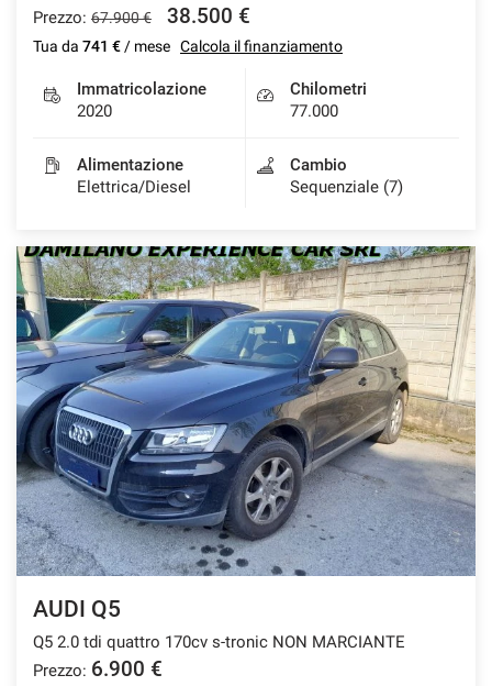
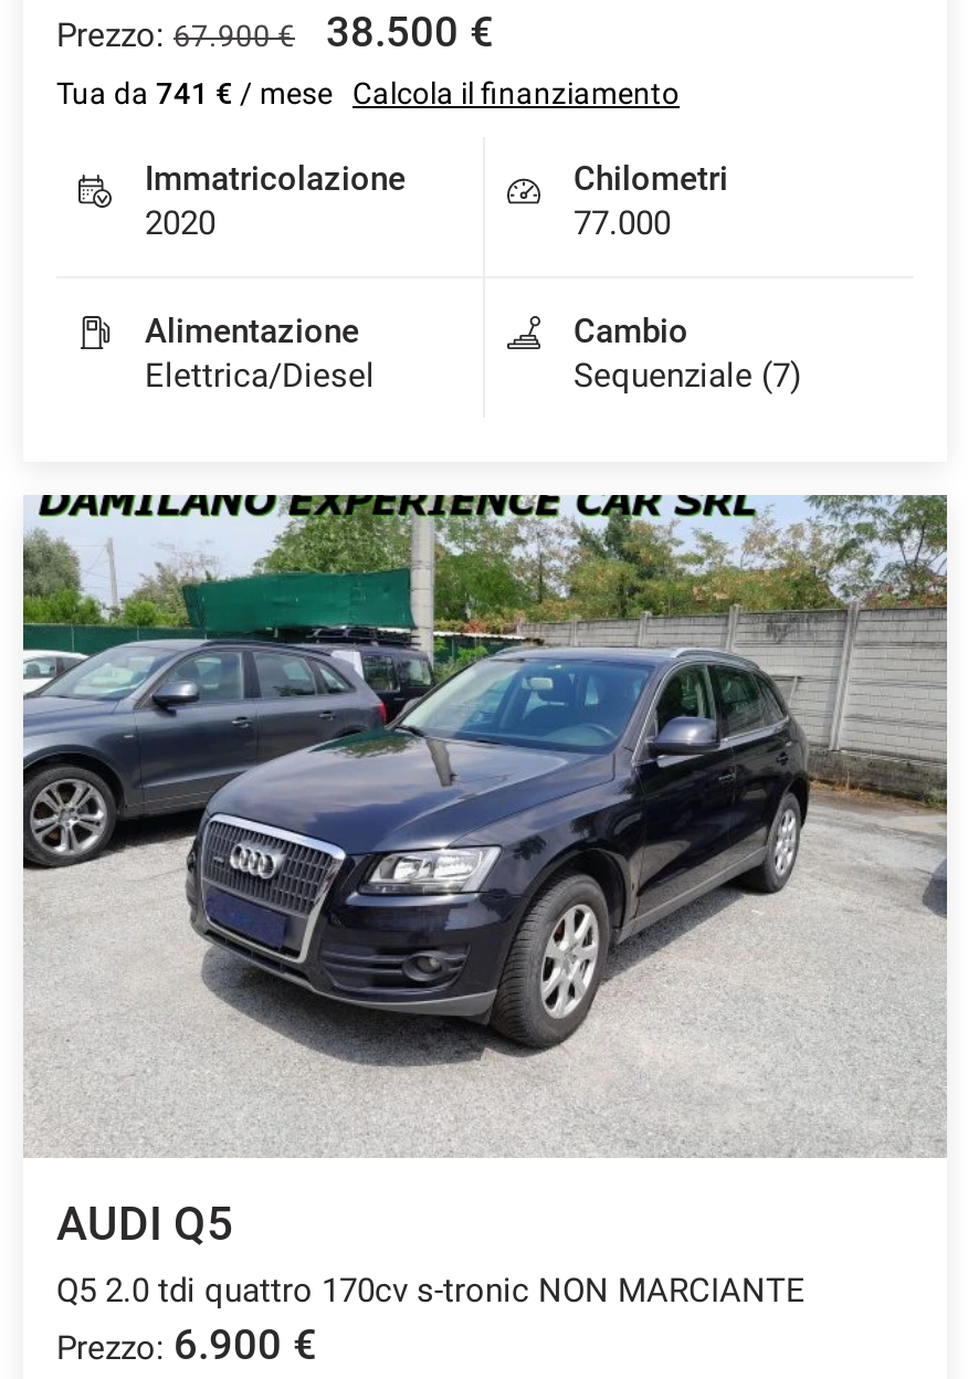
[15,245,476,577] [image] -> [21,495,949,1158] [image]

